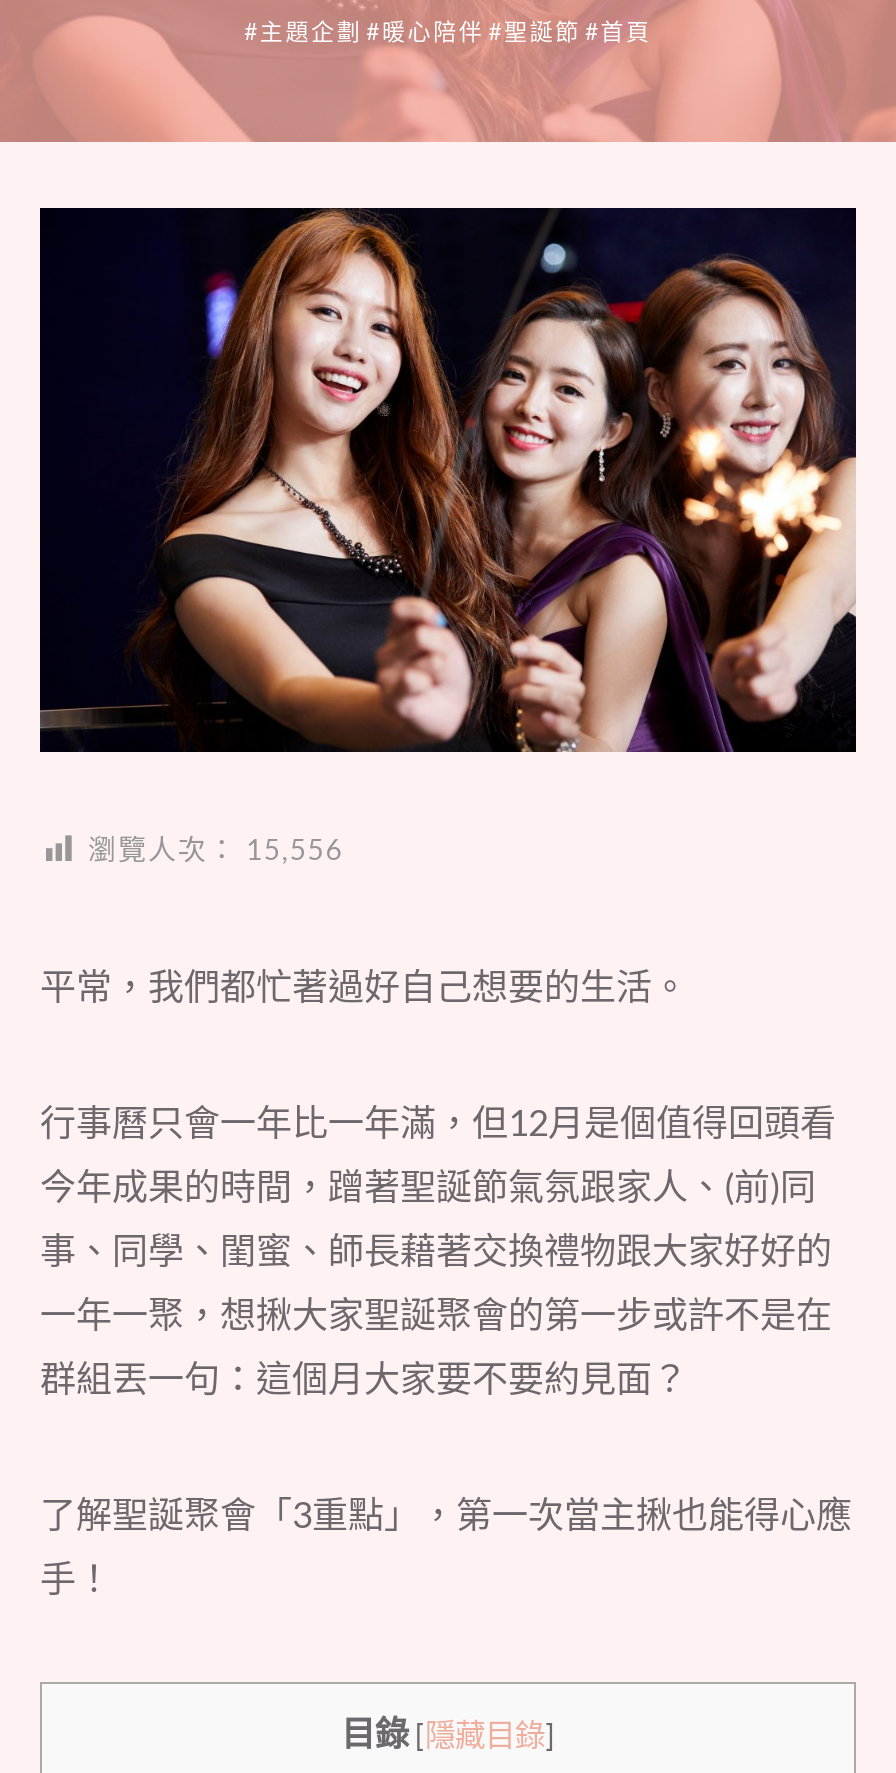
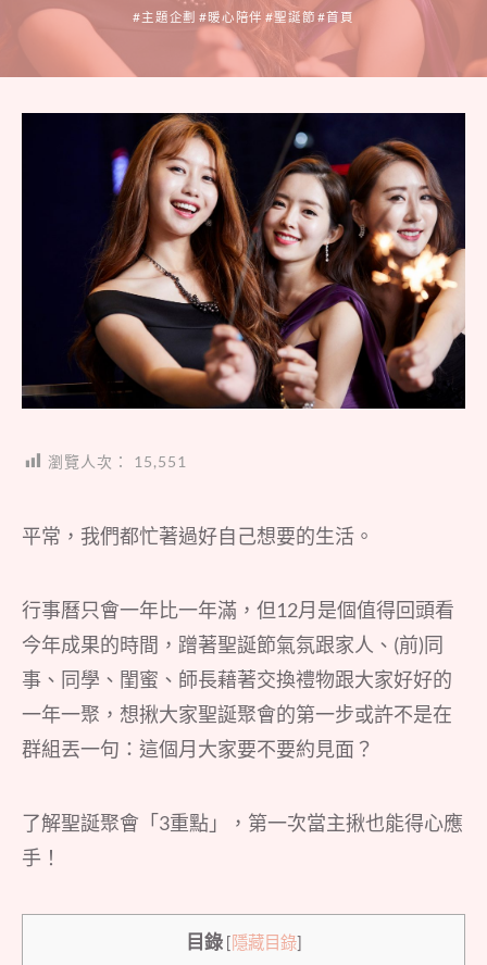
[88,832,344,866] 瀏覽人次：15,556 -> [48,452,187,470] 瀏覽人次：15,551

